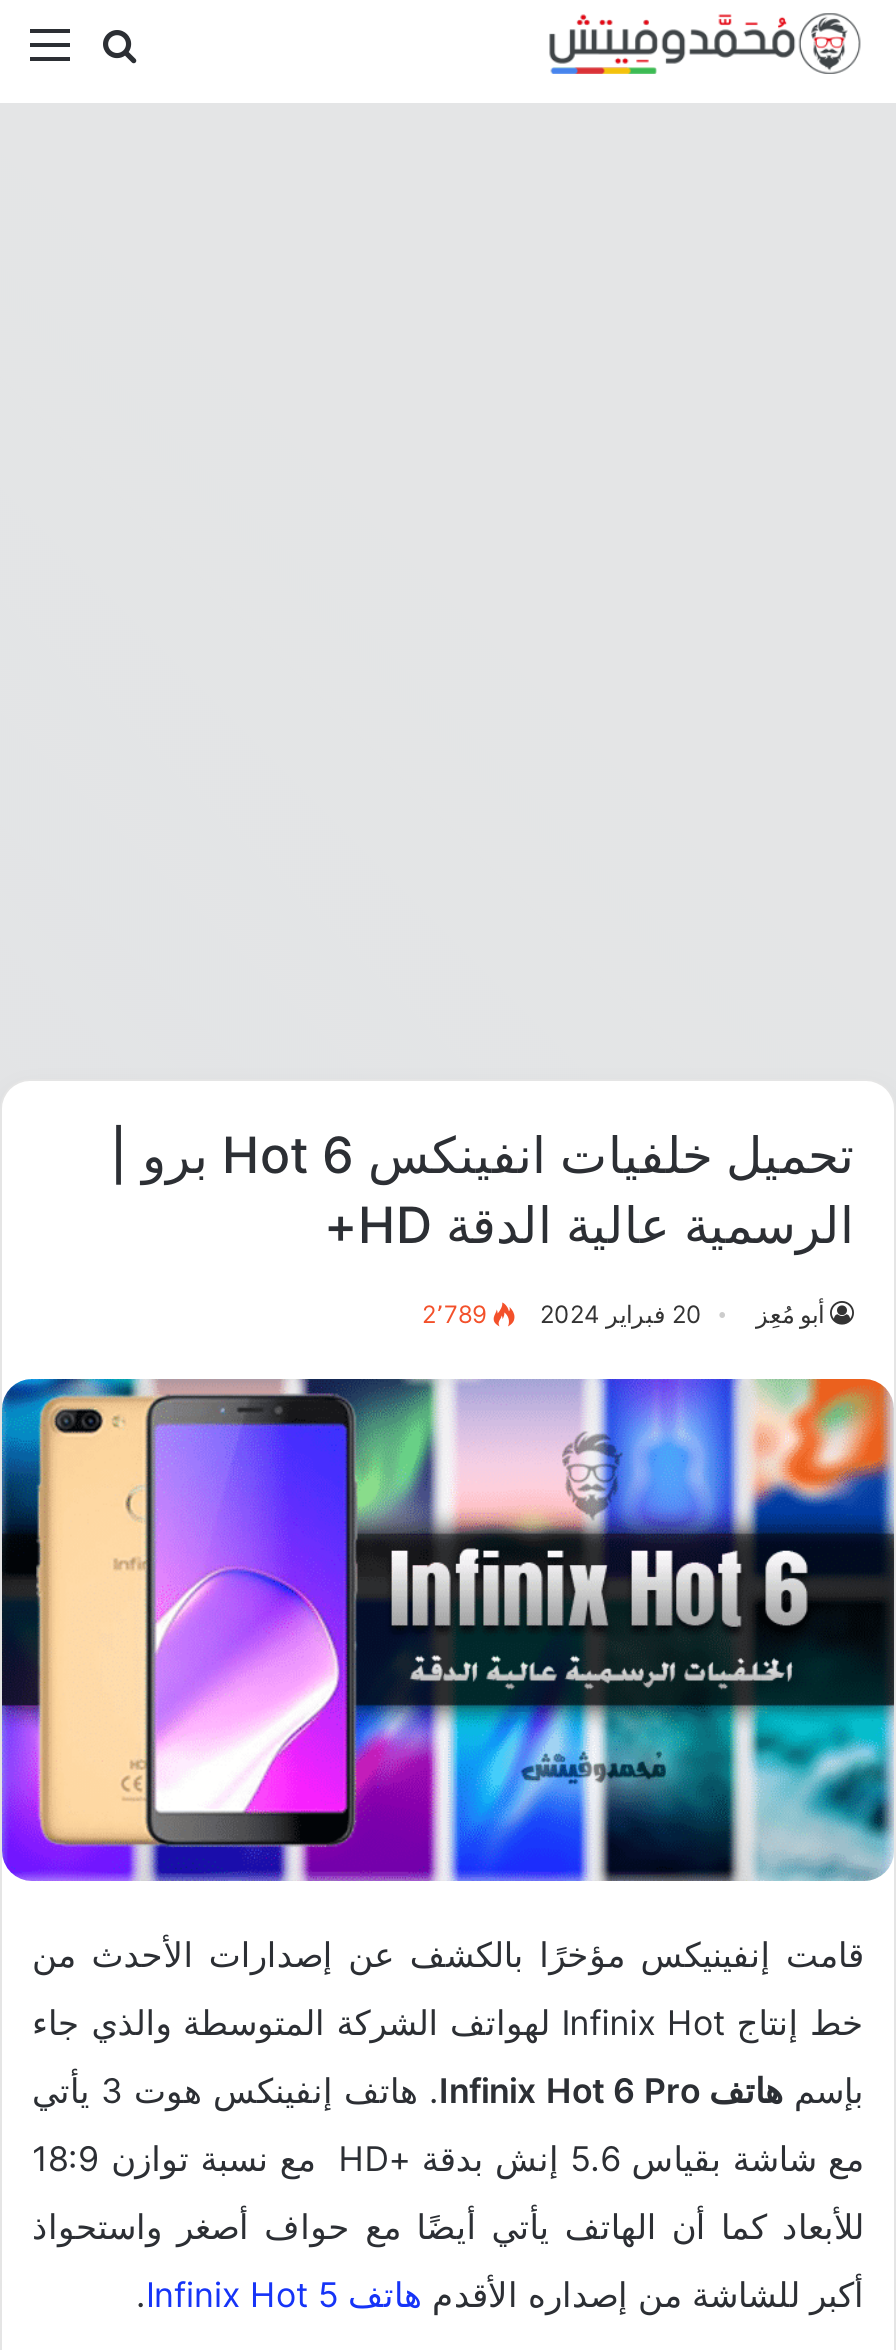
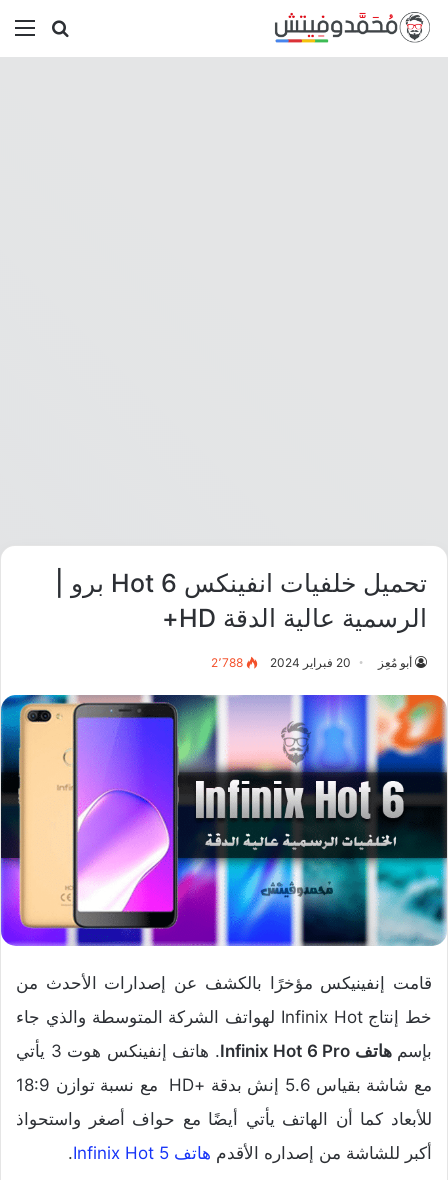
[422,1299,486,1329] 2٬789 -> [211,655,243,670] 2٬788

